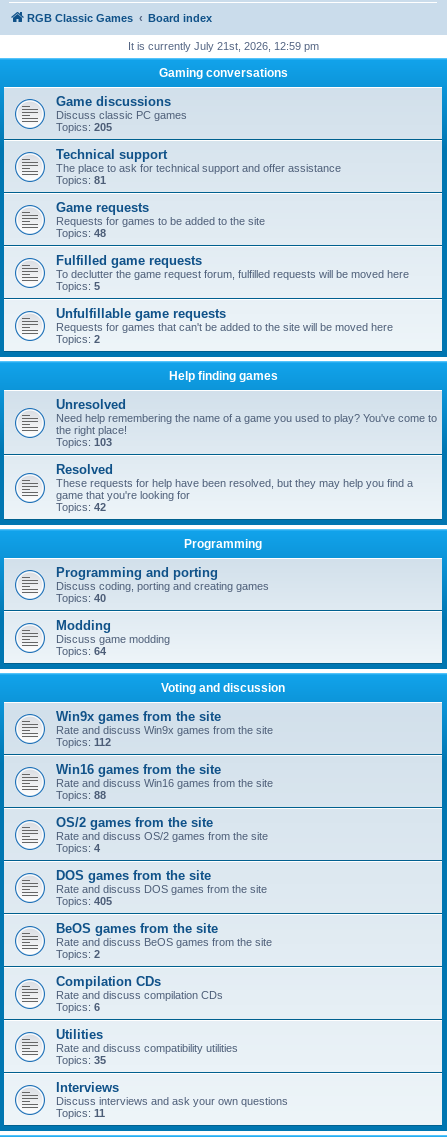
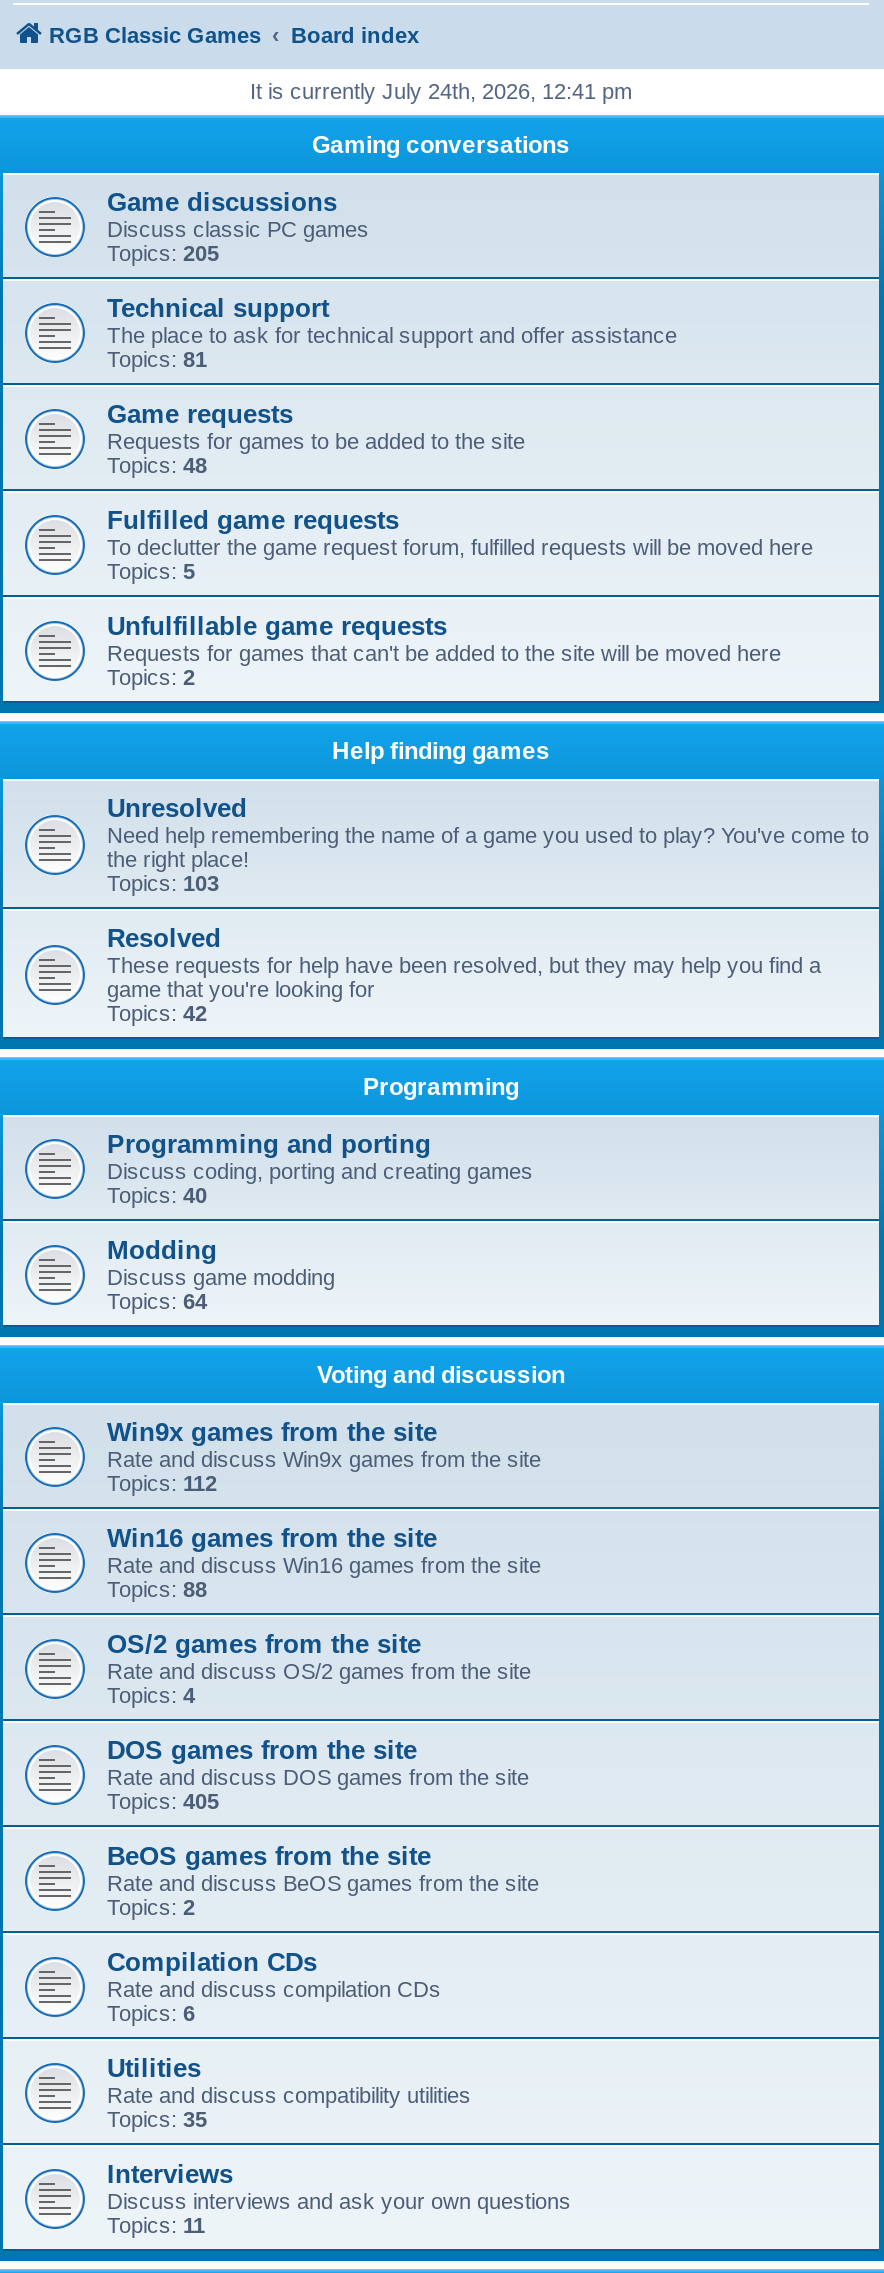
[127,40,318,52] It is currently July 21st, 2026, 12:59 pm -> [250,79,632,103] It is currently July 24th, 2026, 12:41 pm

